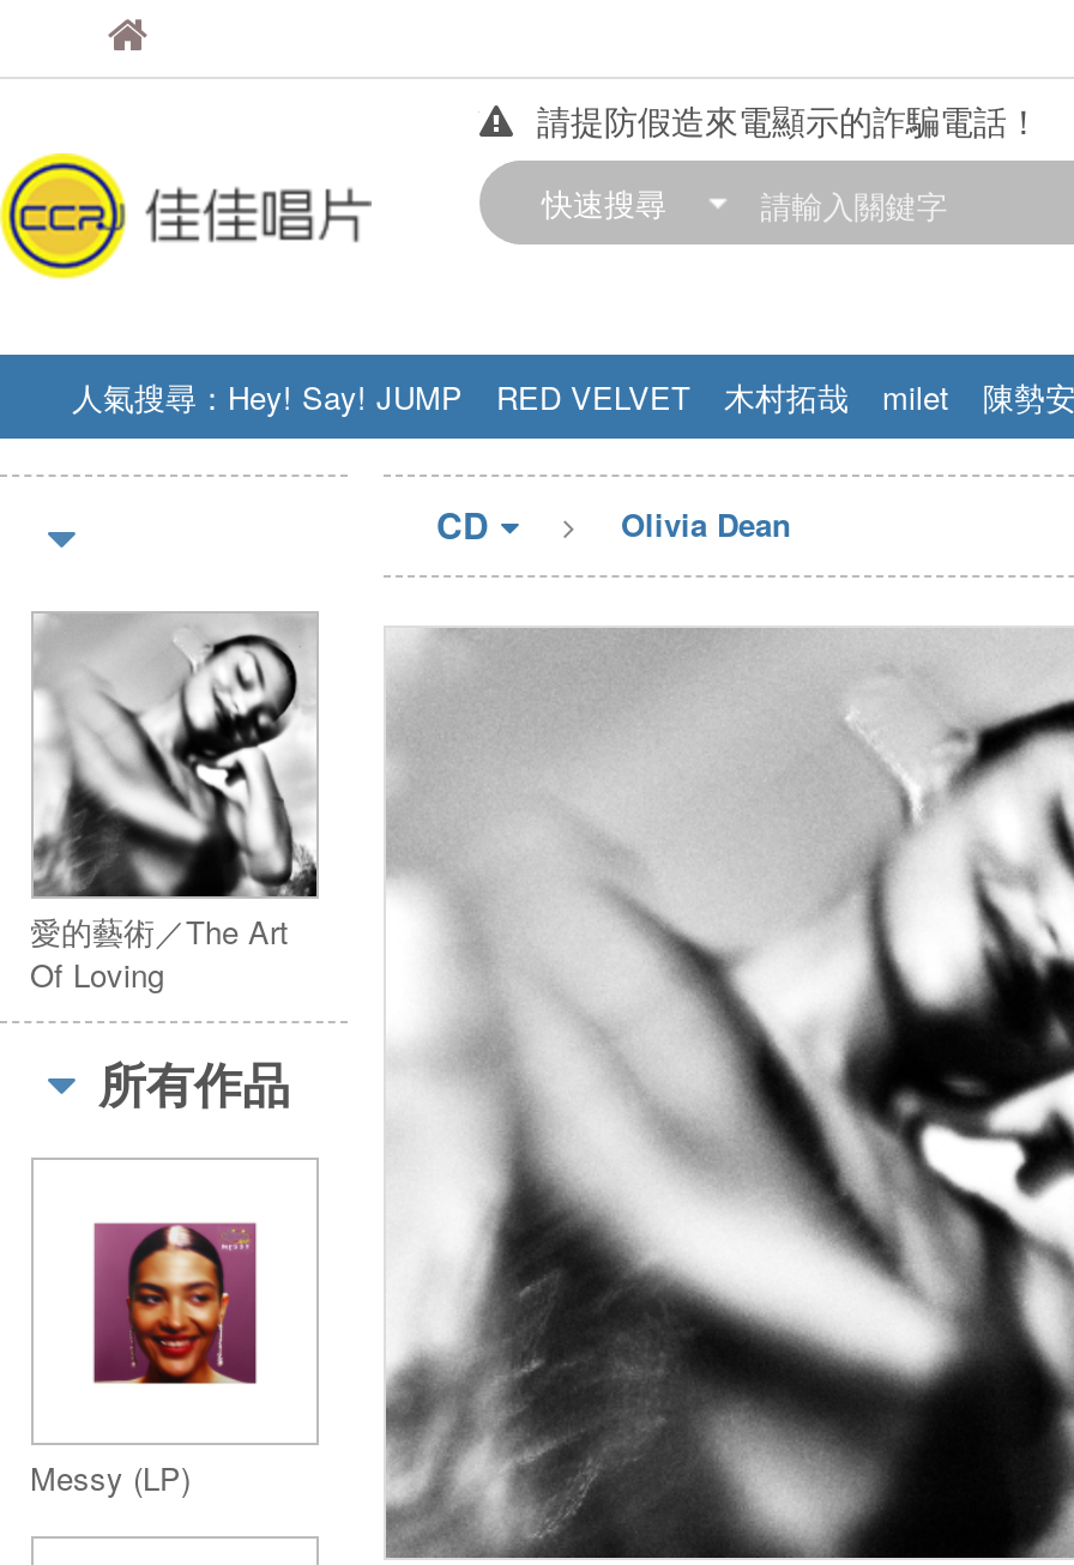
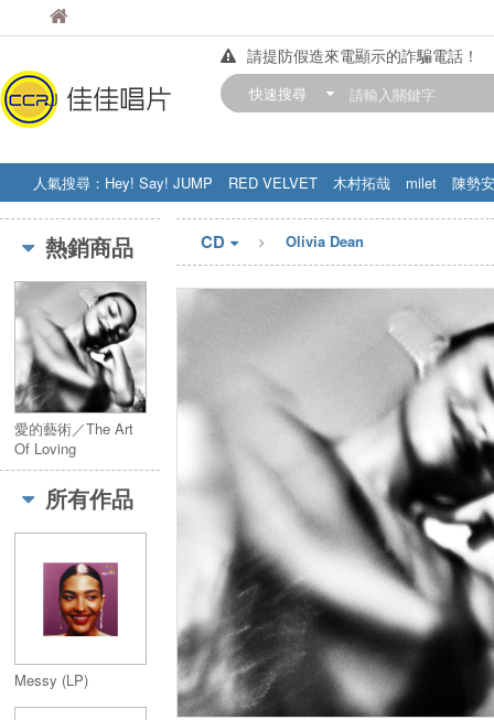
none -> [45,230,133,262] 熱銷商品

